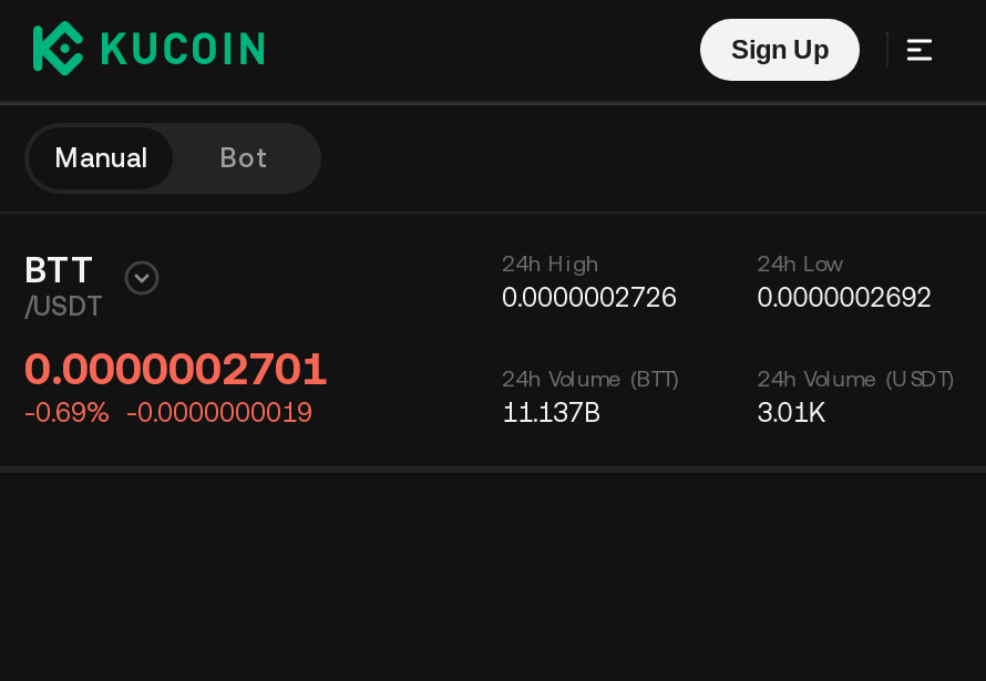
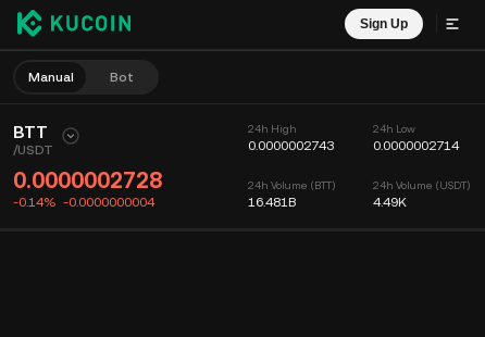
[502,282,677,313] 0.0000002726 -> [247,138,333,153] 0.0000002743
[757,282,932,313] 0.0000002692 -> [373,138,459,153] 0.0000002714
[24,342,328,395] 0.0000002701 -> [13,167,162,194] 0.0000002728
[24,398,312,429] -0.69% -0.0000000019 -> [13,195,154,210] -0.14% -0.0000000004
[502,398,599,429] 11.137B -> [247,195,295,210] 16.481B
[757,398,826,429] 3.01K -> [373,195,406,210] 4.49K

